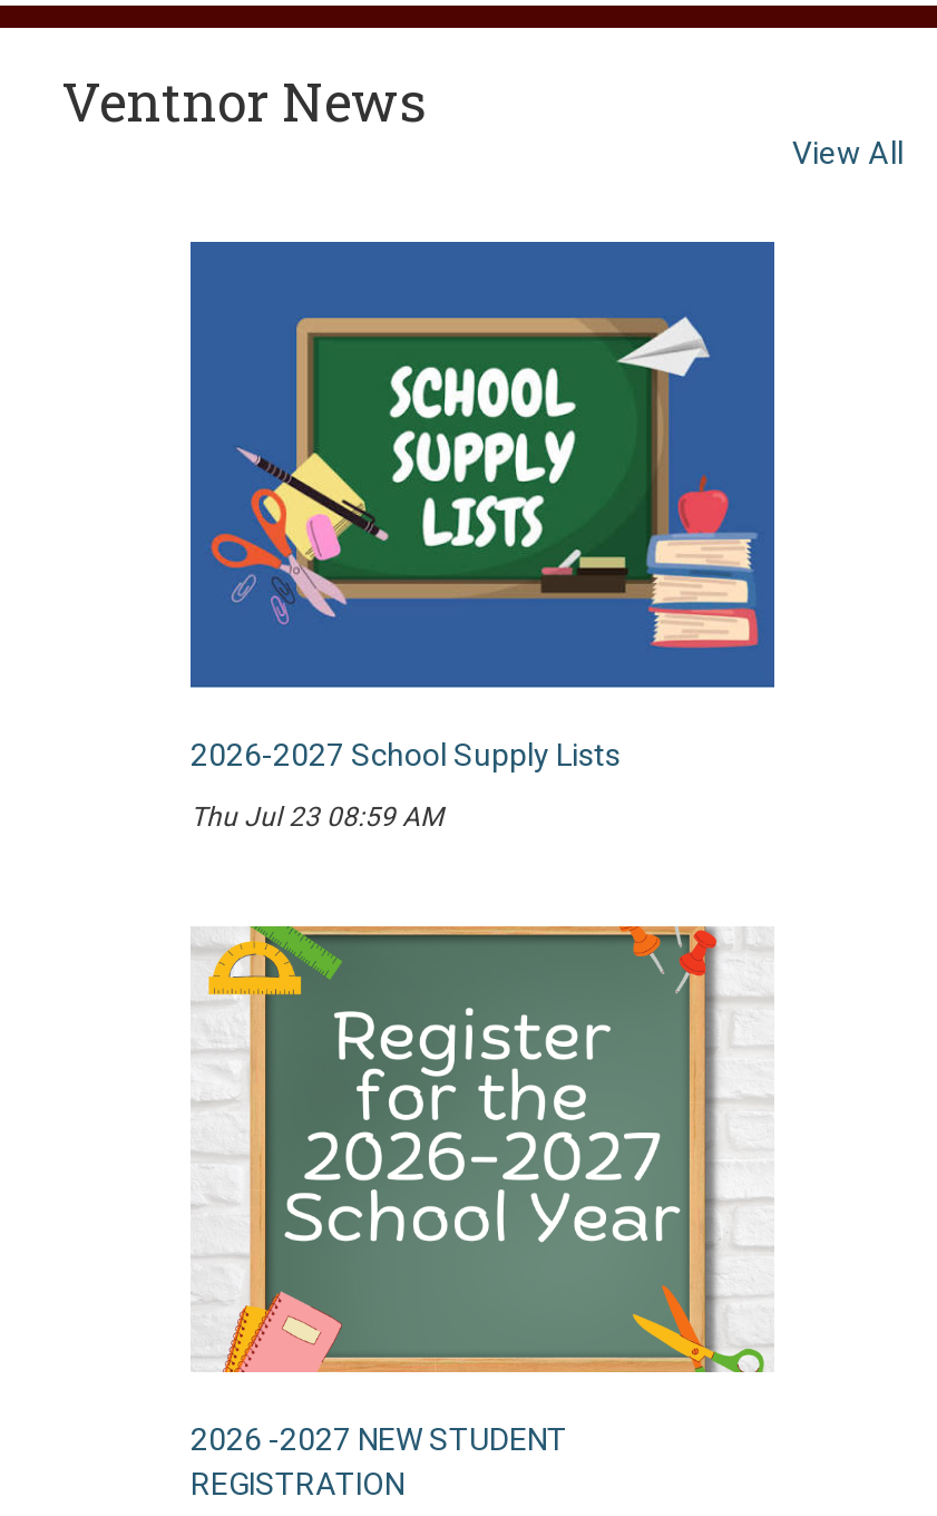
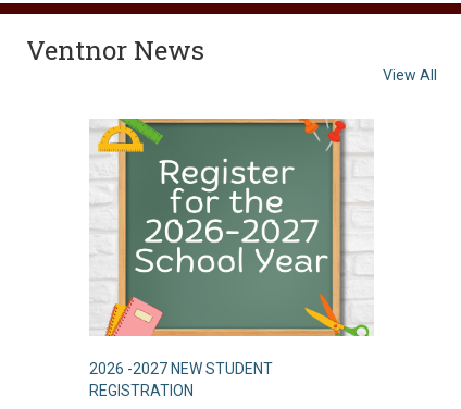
[188,240,777,833] [image] | 2026-2027 School Supply Lists | Thu Jul 23 08:59 AM -> none

